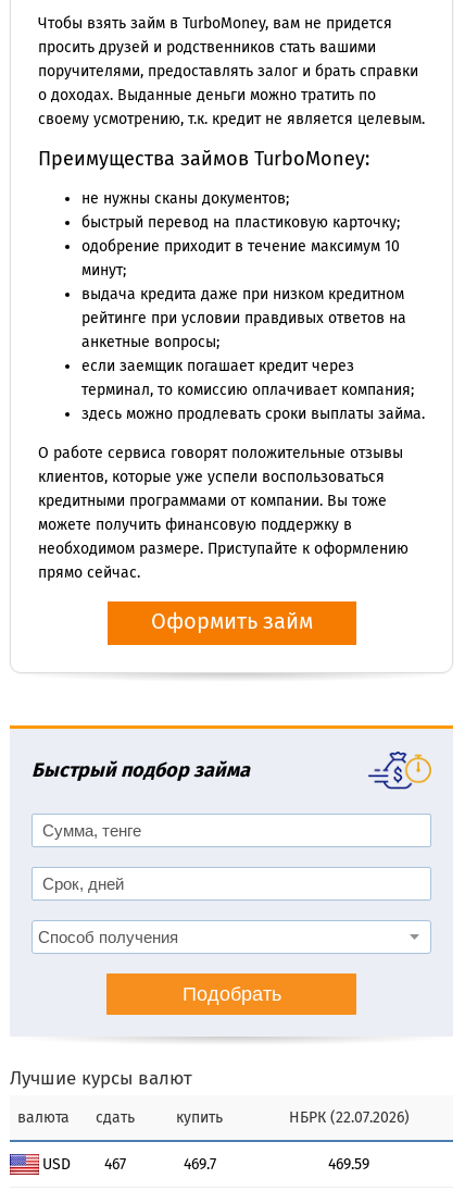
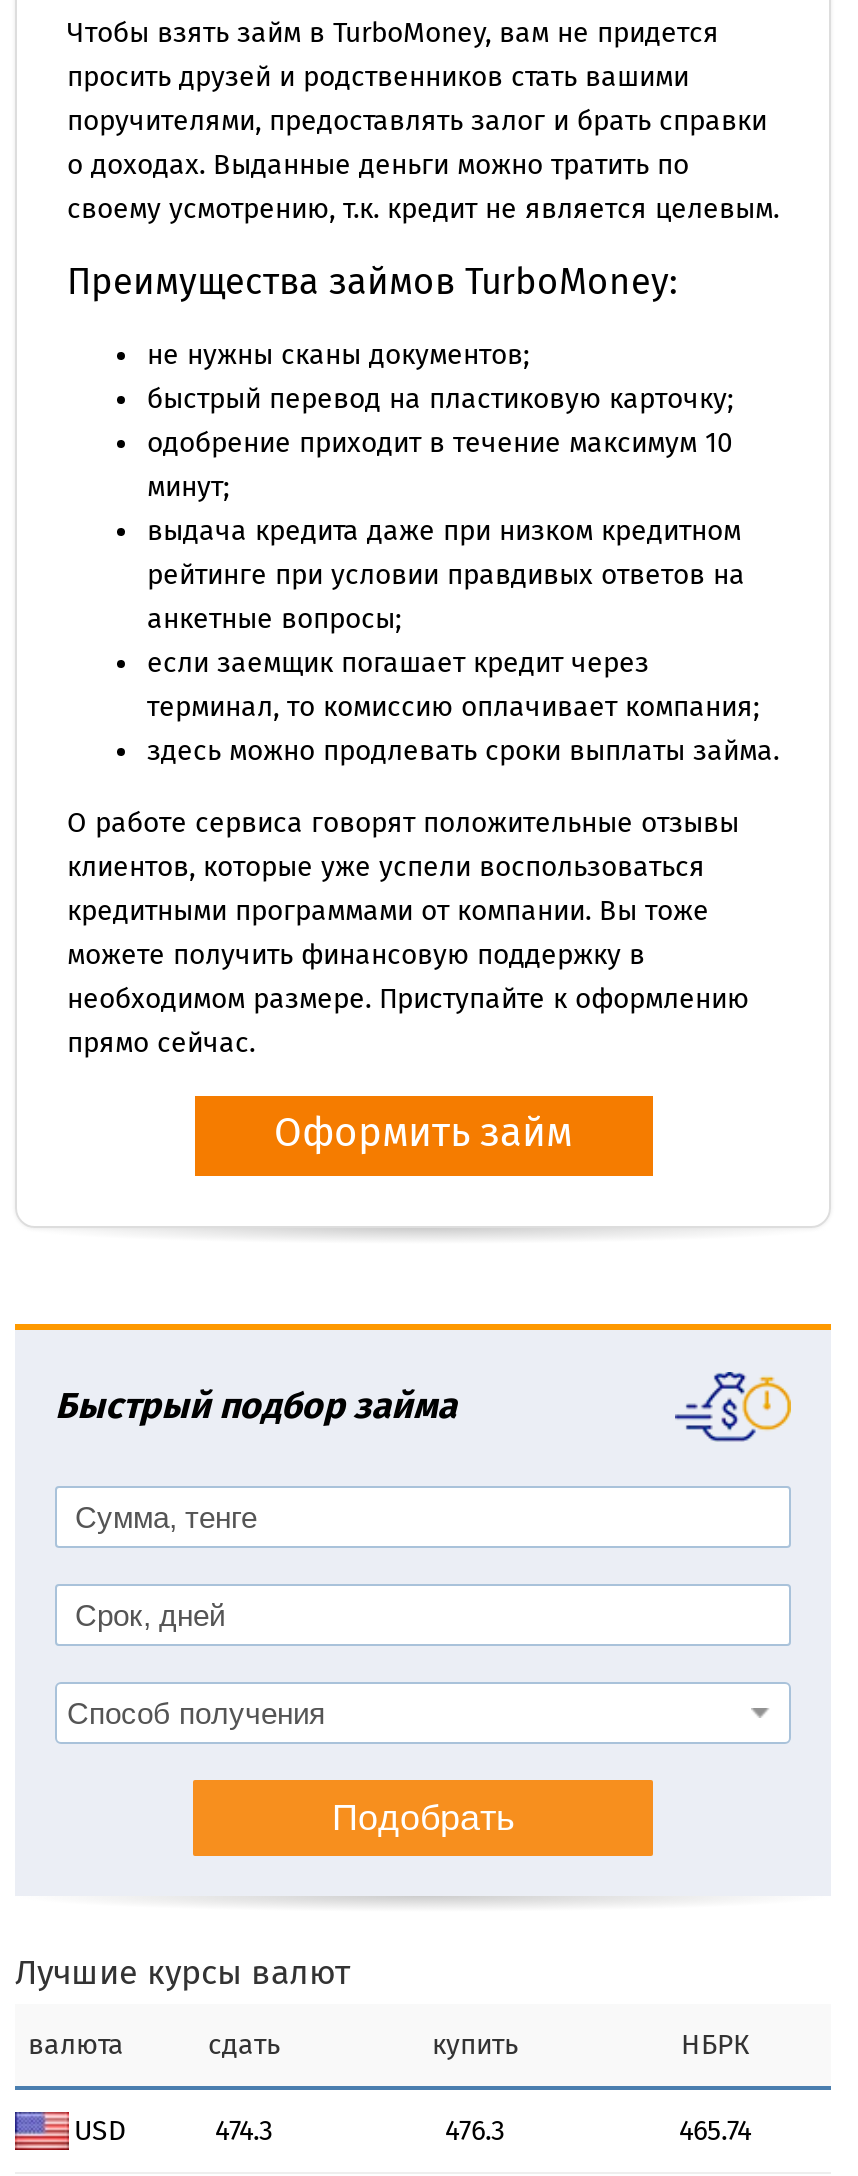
[288,1108,409,1127] НБРК (22.07.2026) -> [681,2028,749,2062] НБРК
[104,1155,126,1174] 467 -> [215,2114,273,2148] 474.3
[183,1155,216,1174] 469.7 -> [445,2114,505,2148] 476.3
[328,1155,369,1174] 469.59 -> [679,2114,751,2148] 465.74

